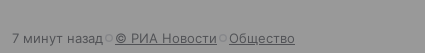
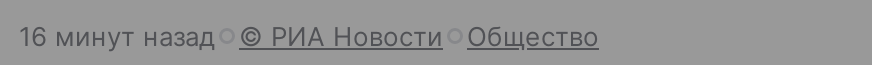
[12,30,295,46] 7 минут назад © РИА Новости Общество -> [19,19,599,51] 16 минут назад © РИА Новости Общество

